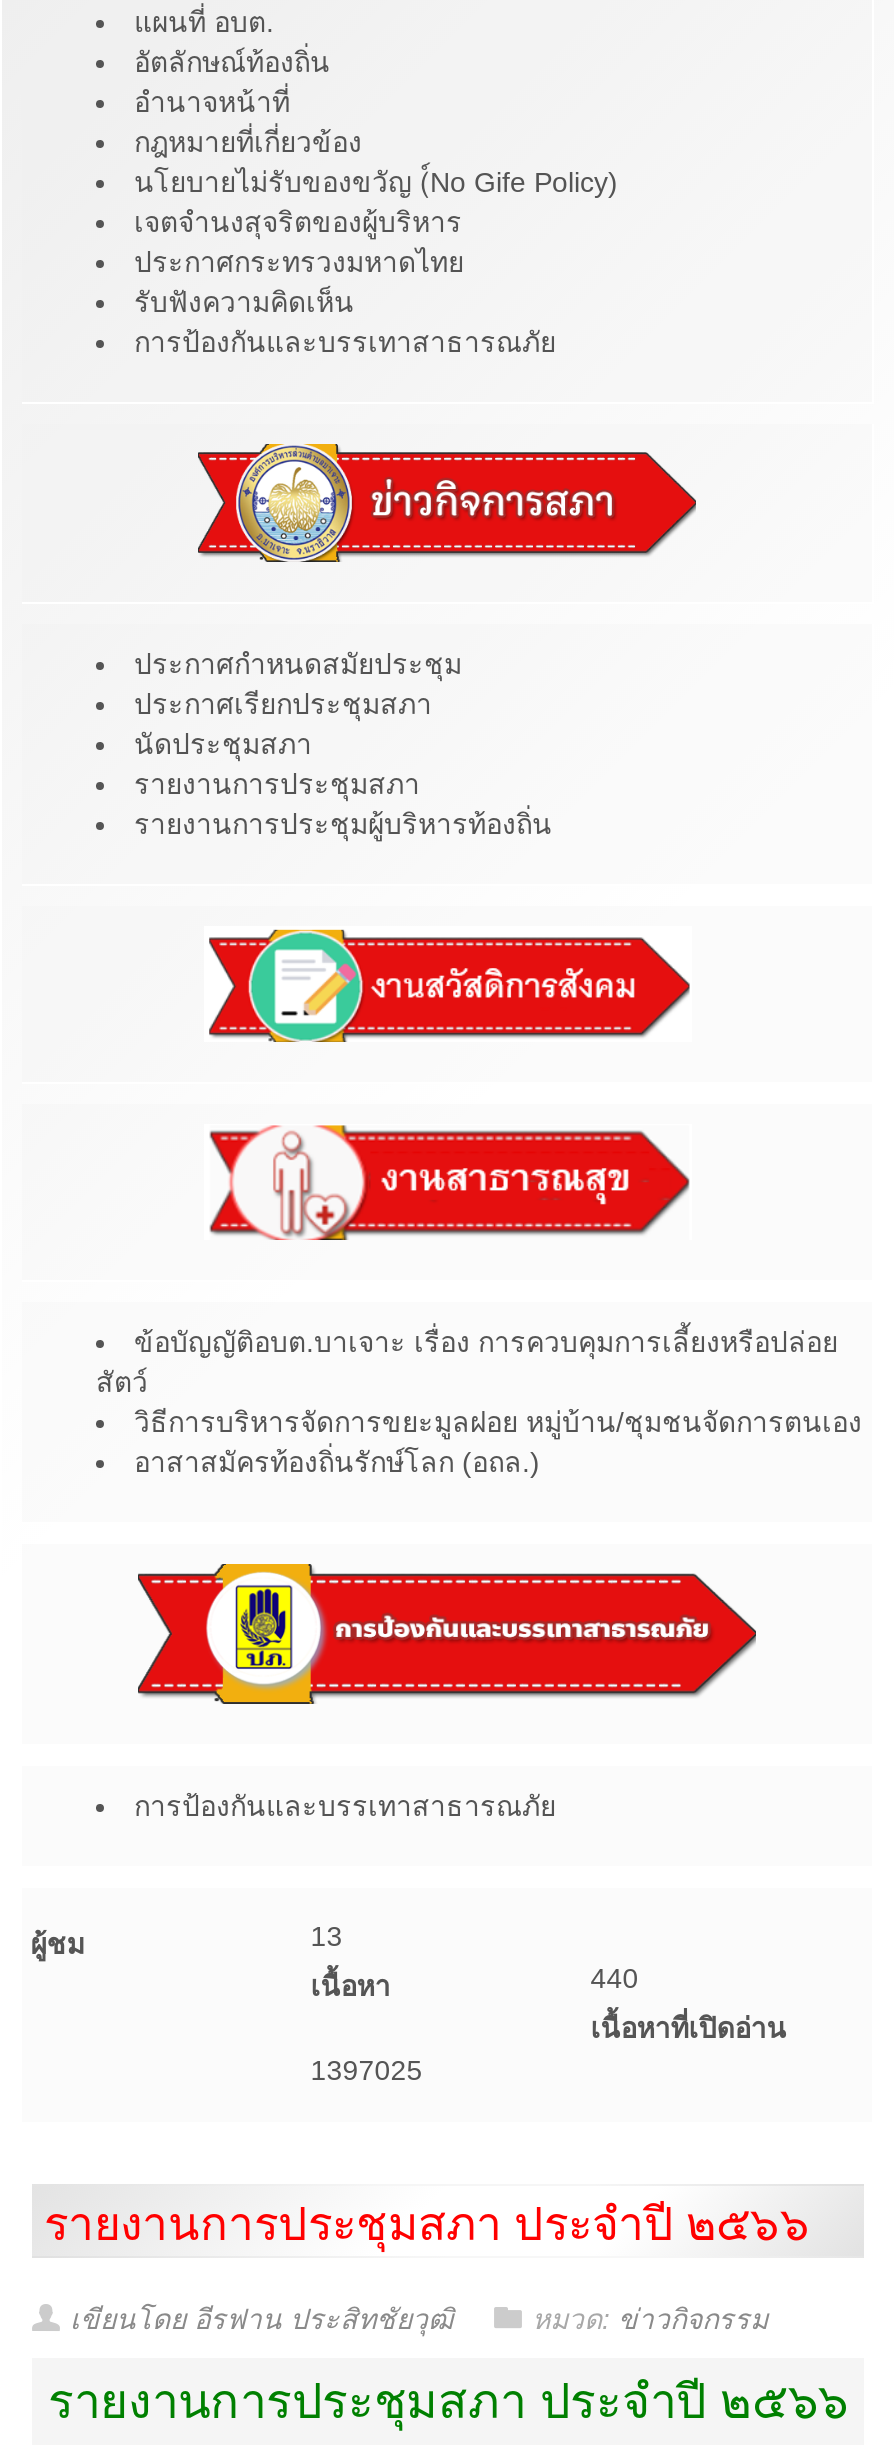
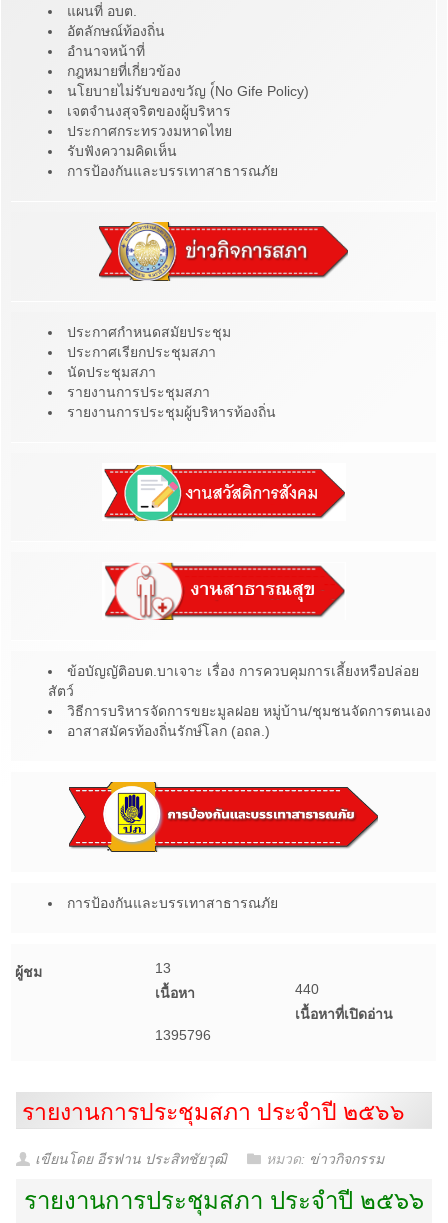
[310,2055,422,2087] 1397025 -> [155,1027,211,1043] 1395796

